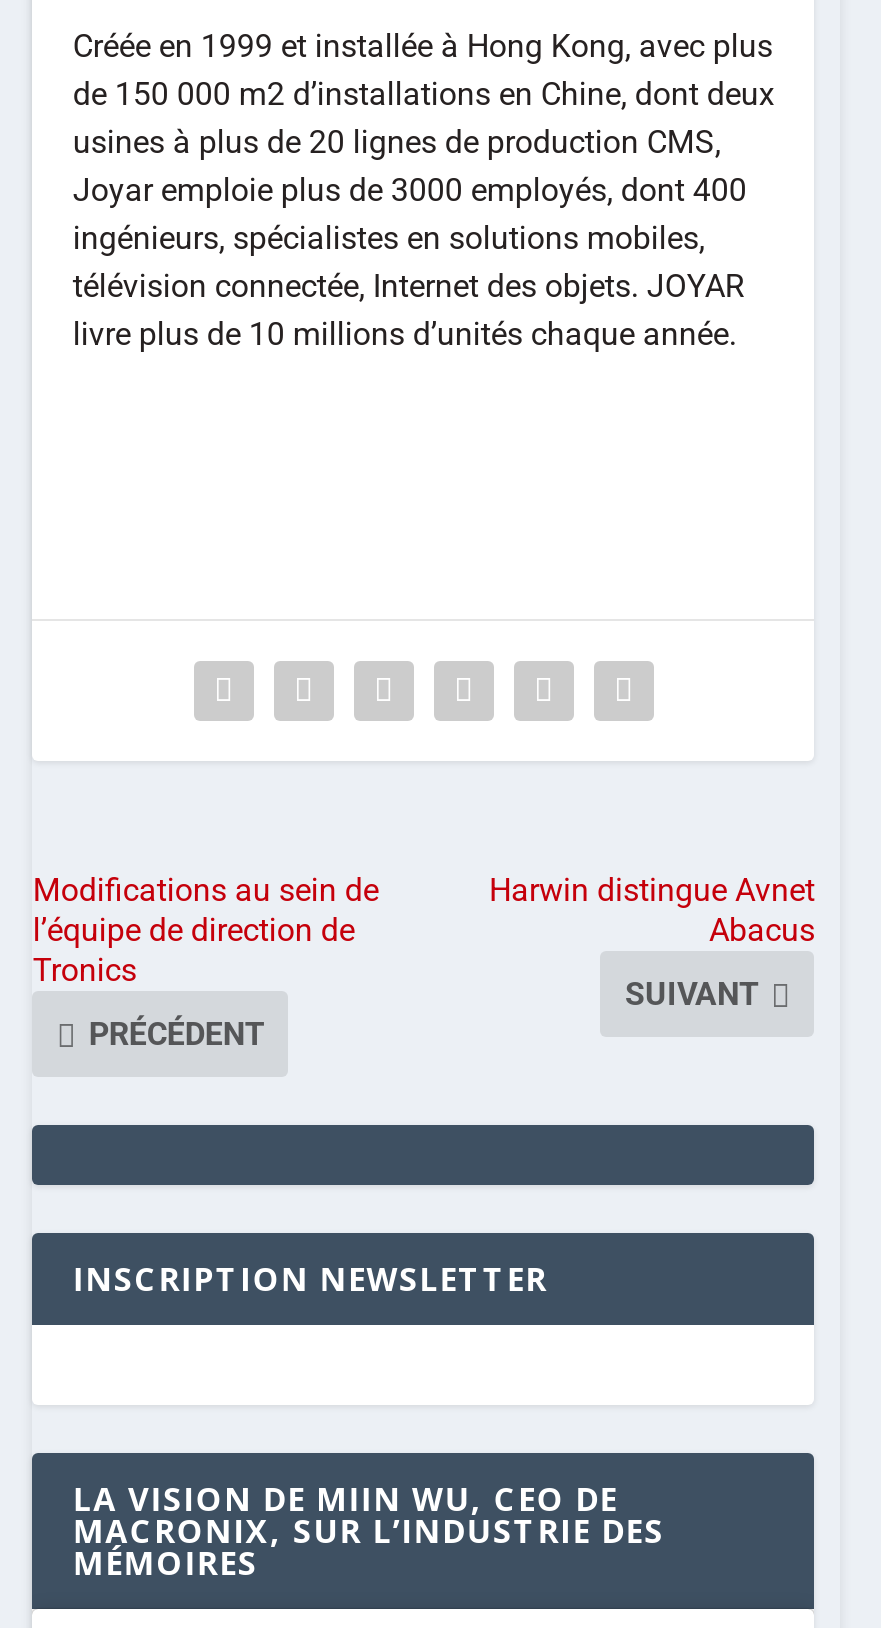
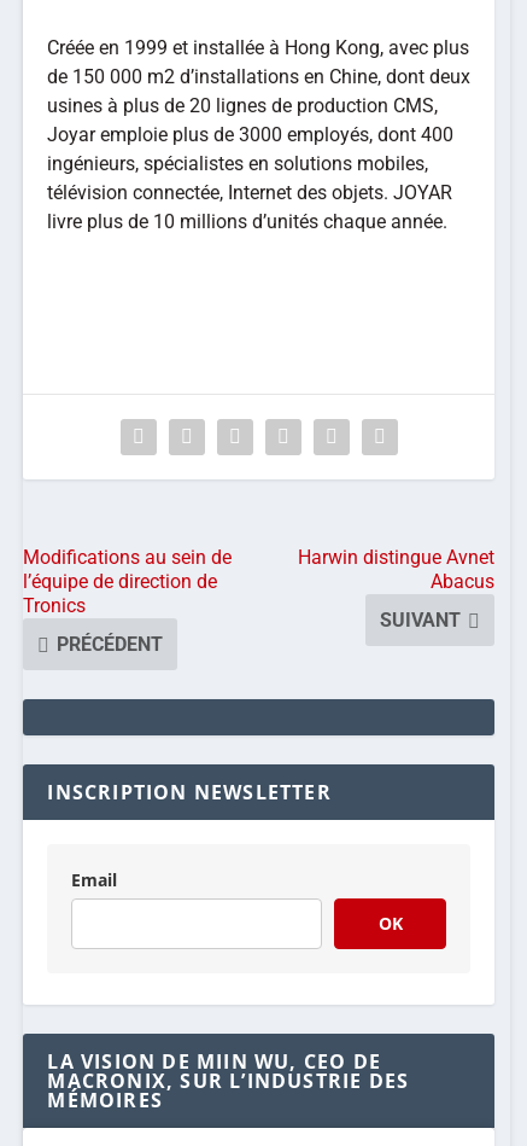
none -> [72,868,403,934] Email | OK

